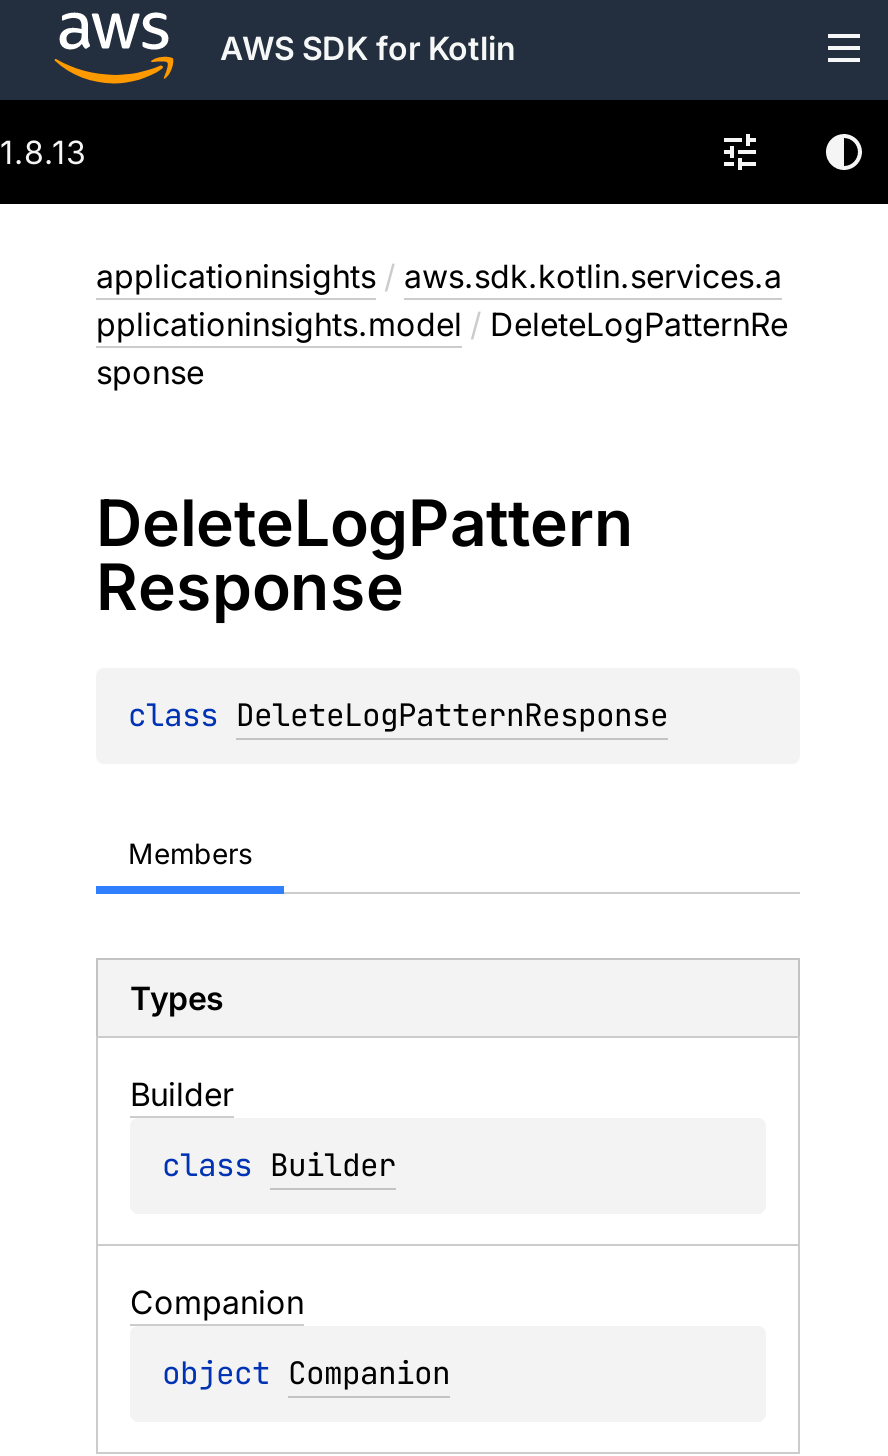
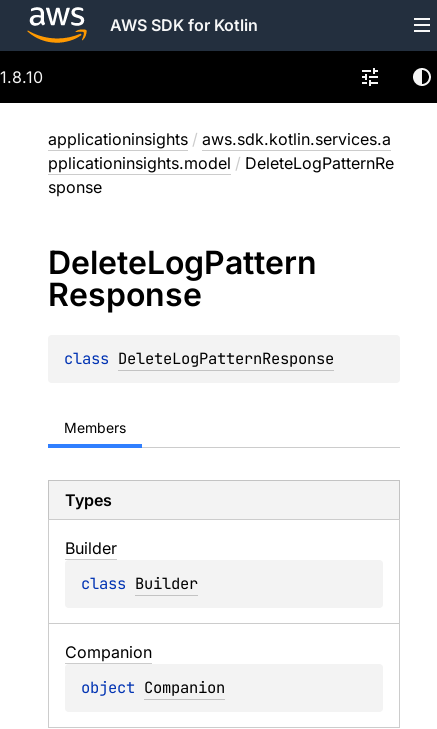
[0,132,86,172] 1.8.13 -> [0,67,43,87] 1.8.10

